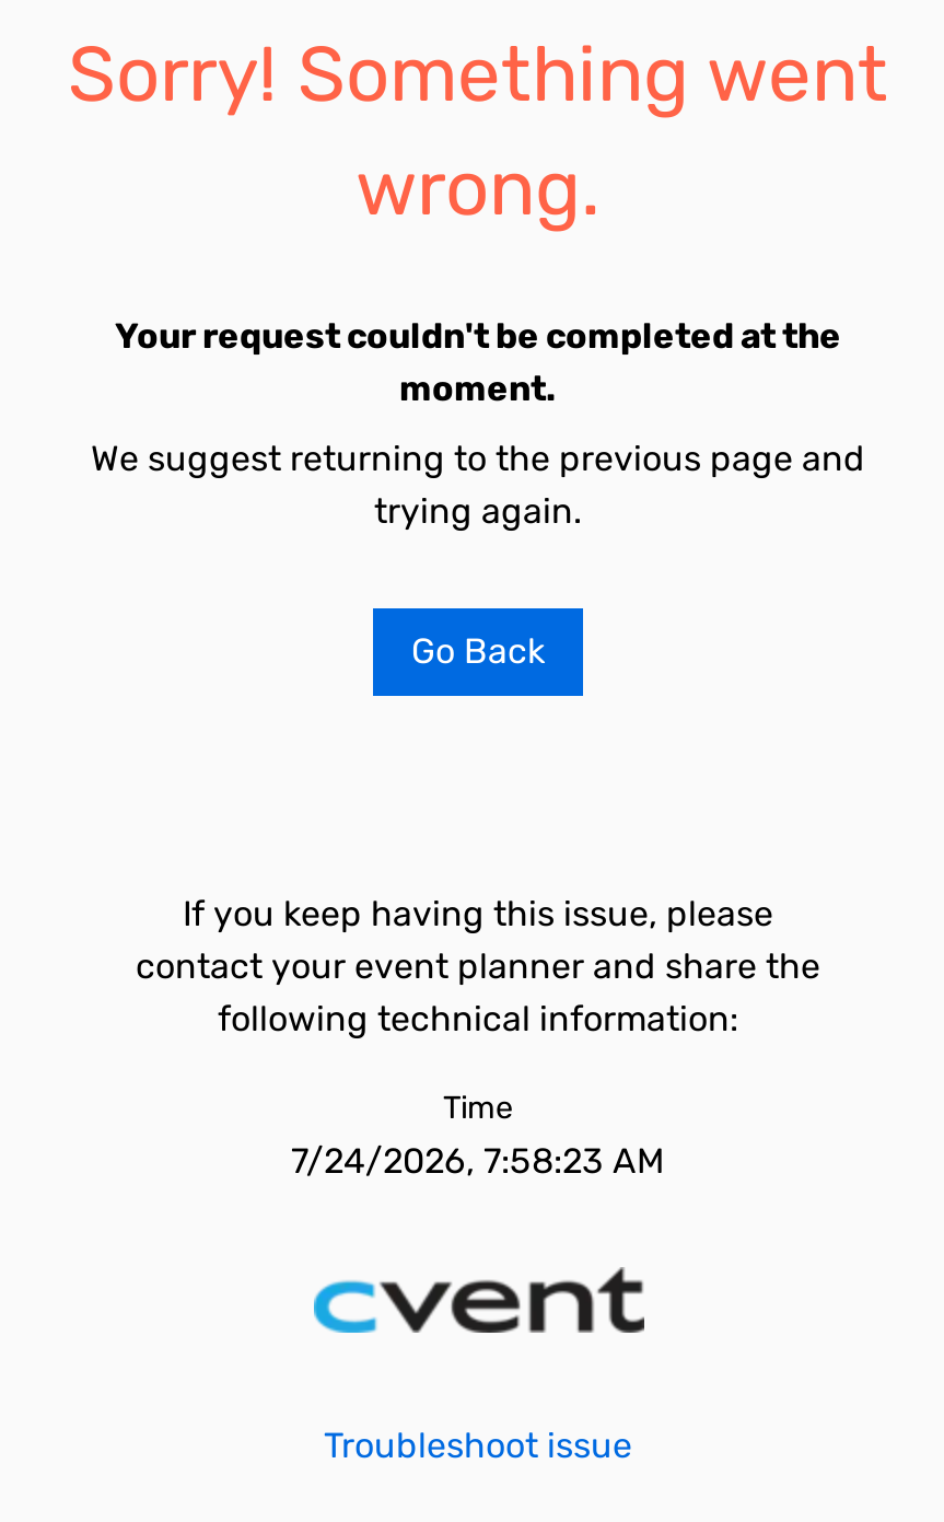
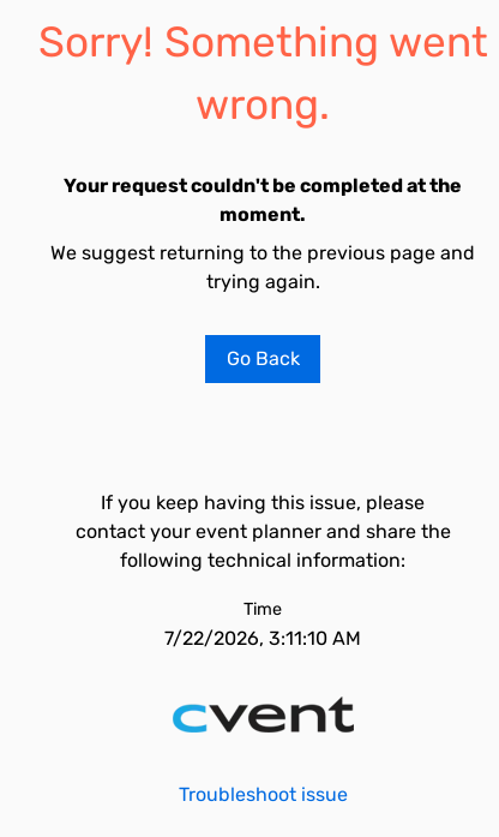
[291,1140,665,1182] 7/24/2026, 7:58:23 AM -> [164,627,361,650] 7/22/2026, 3:11:10 AM

